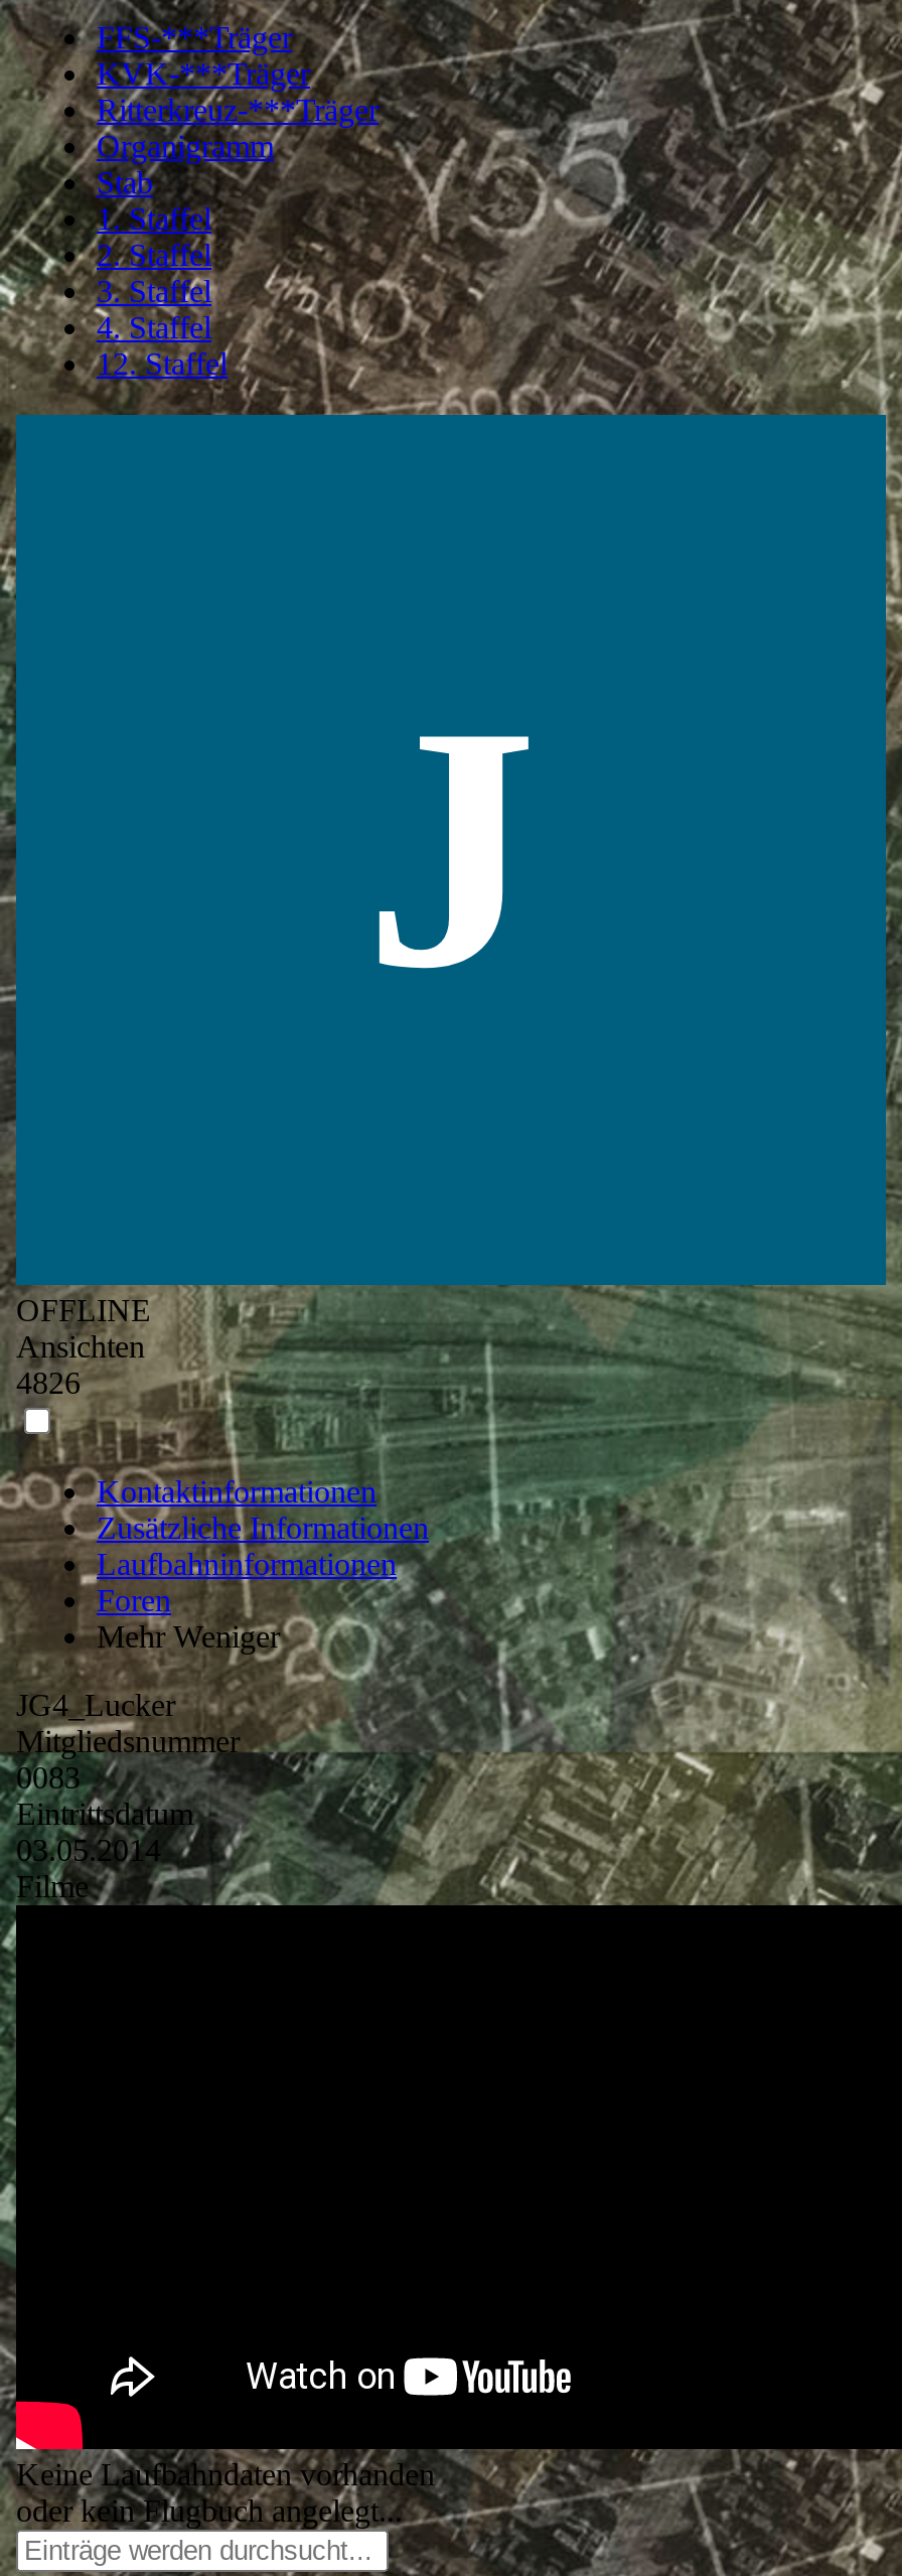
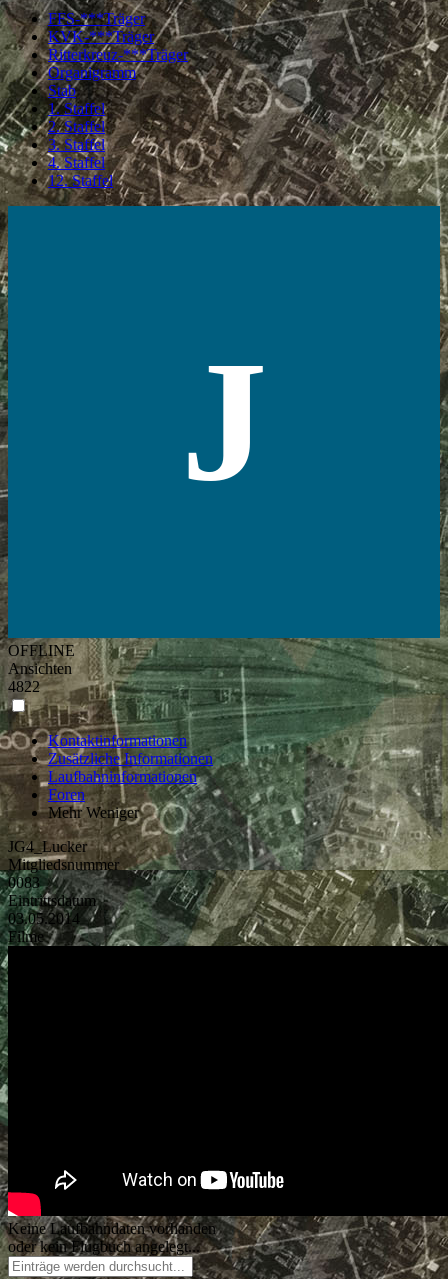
[16,1366,81,1400] 4826 -> [8,678,40,695] 4822

